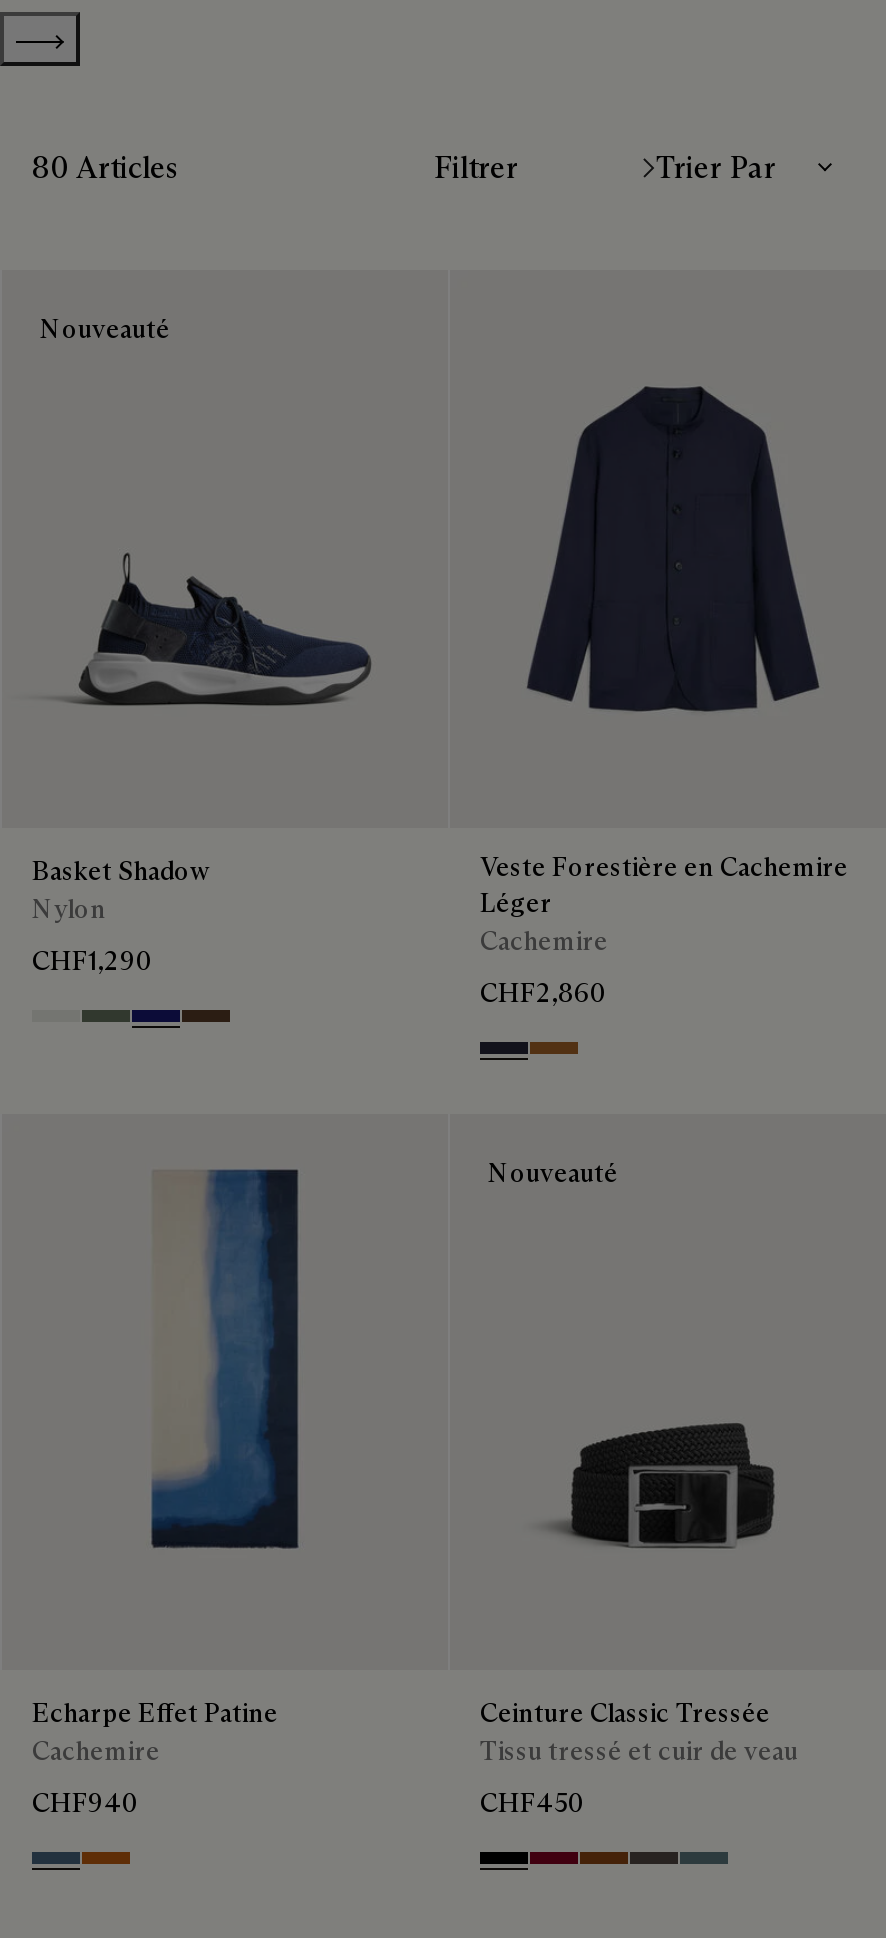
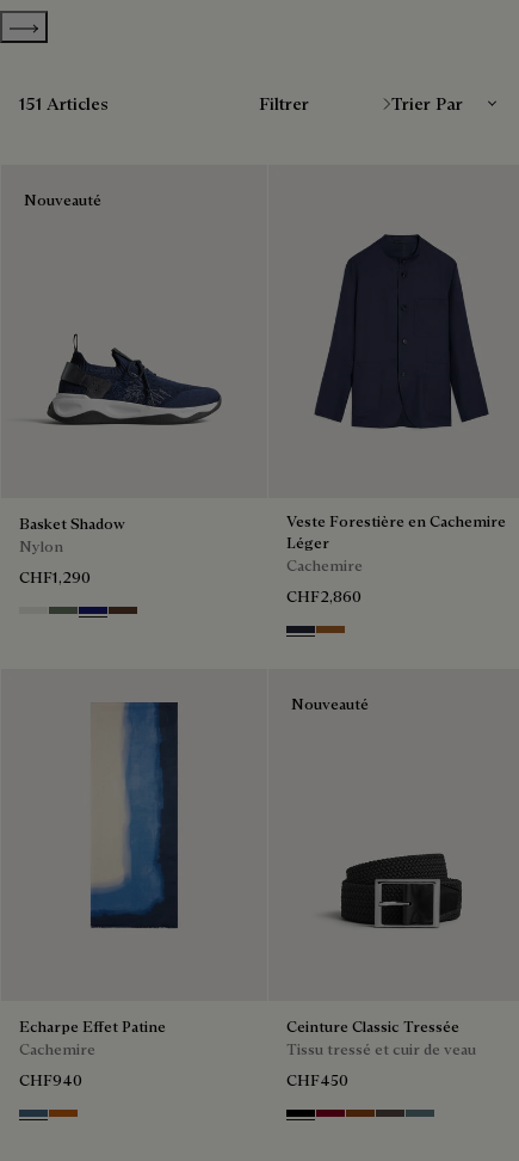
[32,149,180,187] 80 Articles -> [19,92,109,115] 151 Articles

